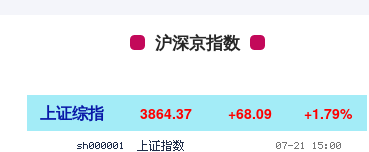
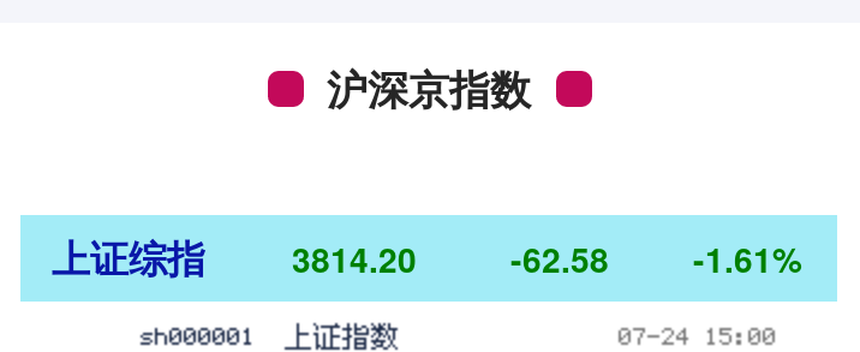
[140,103,192,123] 3864.37 -> [292,235,417,283] 3814.20
[228,103,272,123] +68.09 -> [510,235,609,283] -62.58
[304,103,352,123] +1.79% -> [693,235,801,283] -1.61%

